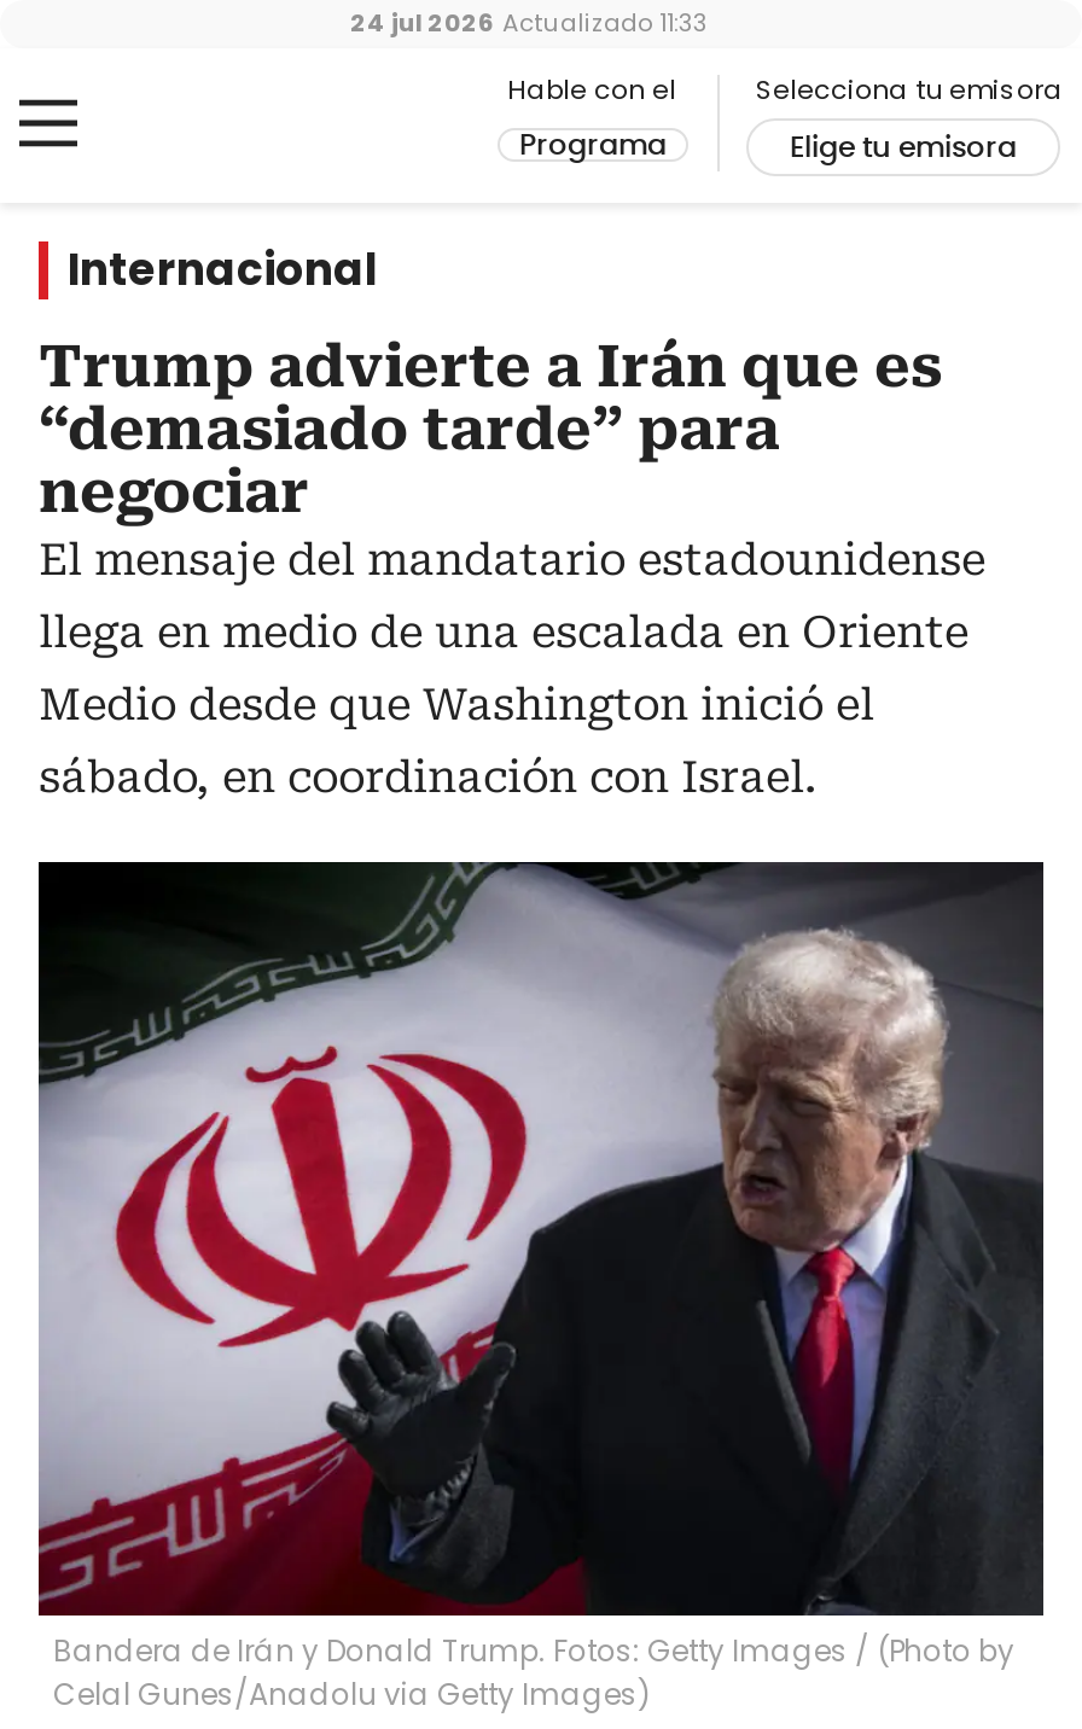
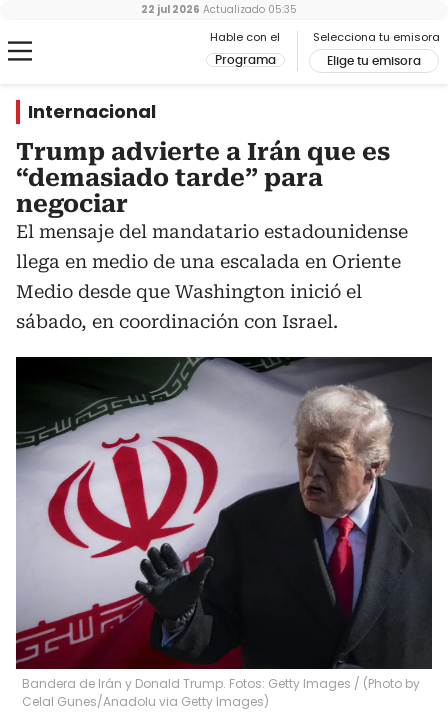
[350,5,708,41] 24 jul 2026 Actualizado 11:33 -> [141,2,297,17] 22 jul 2026 Actualizado 05:35

